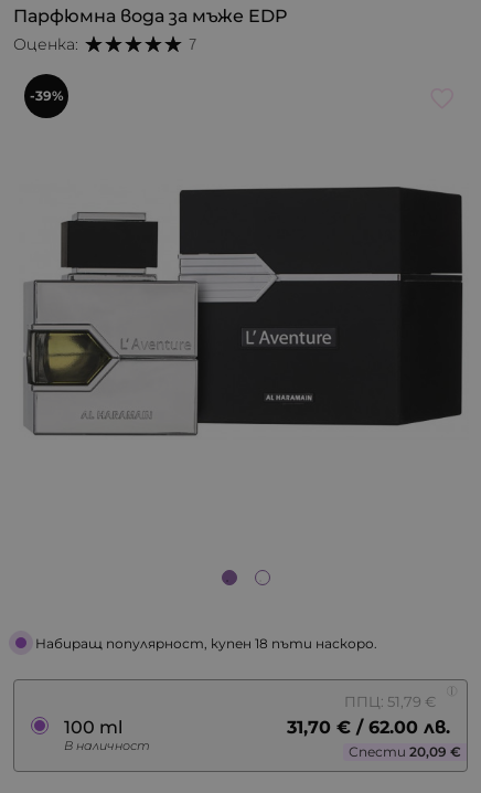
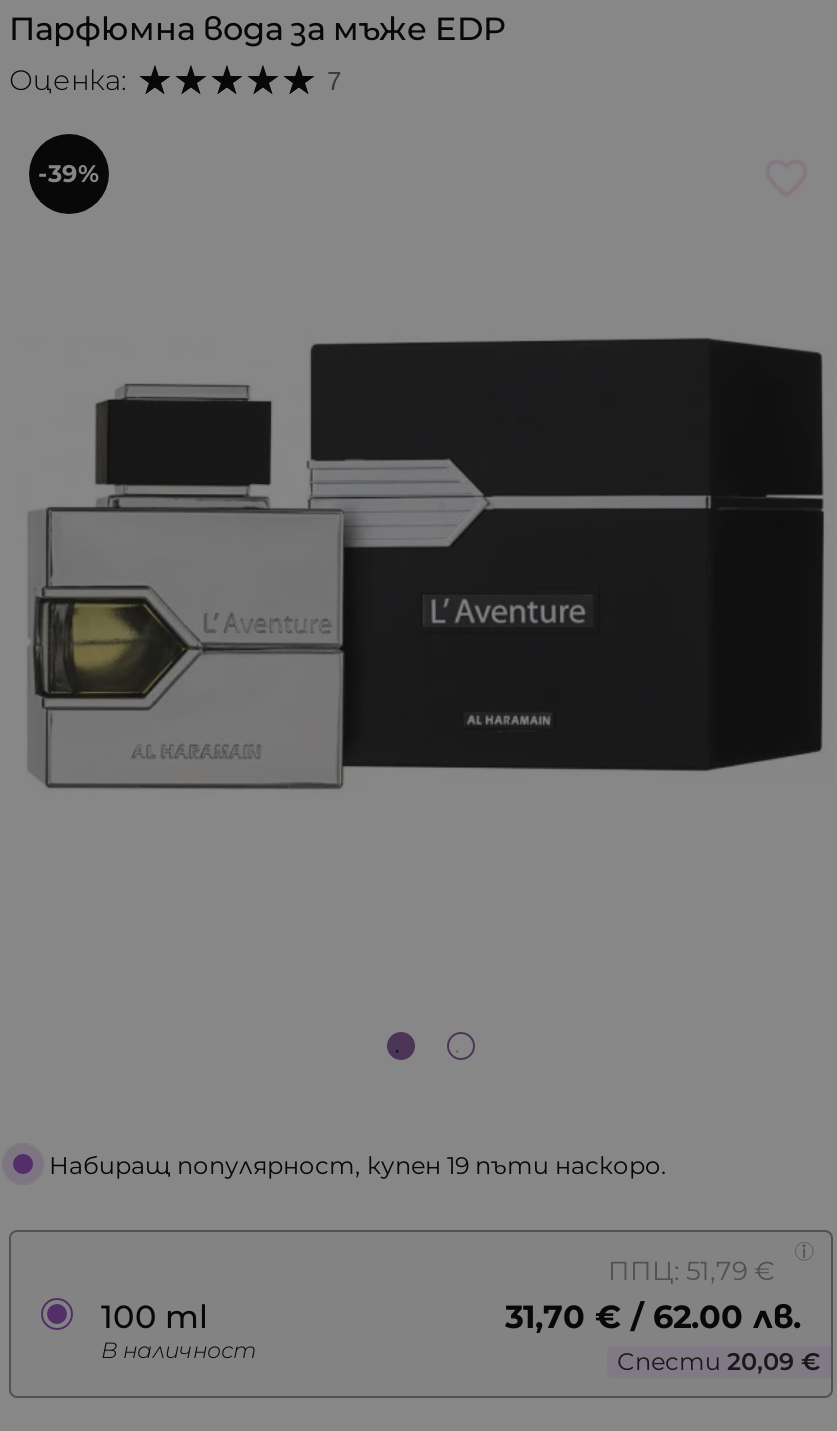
[35,635,377,652] Набиращ популярност, купен 18 пъти наскоро. -> [49,1150,667,1180] Набиращ популярност, купен 19 пъти наскоро.

